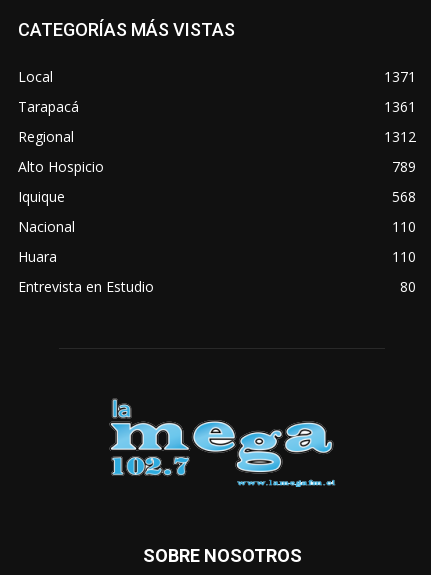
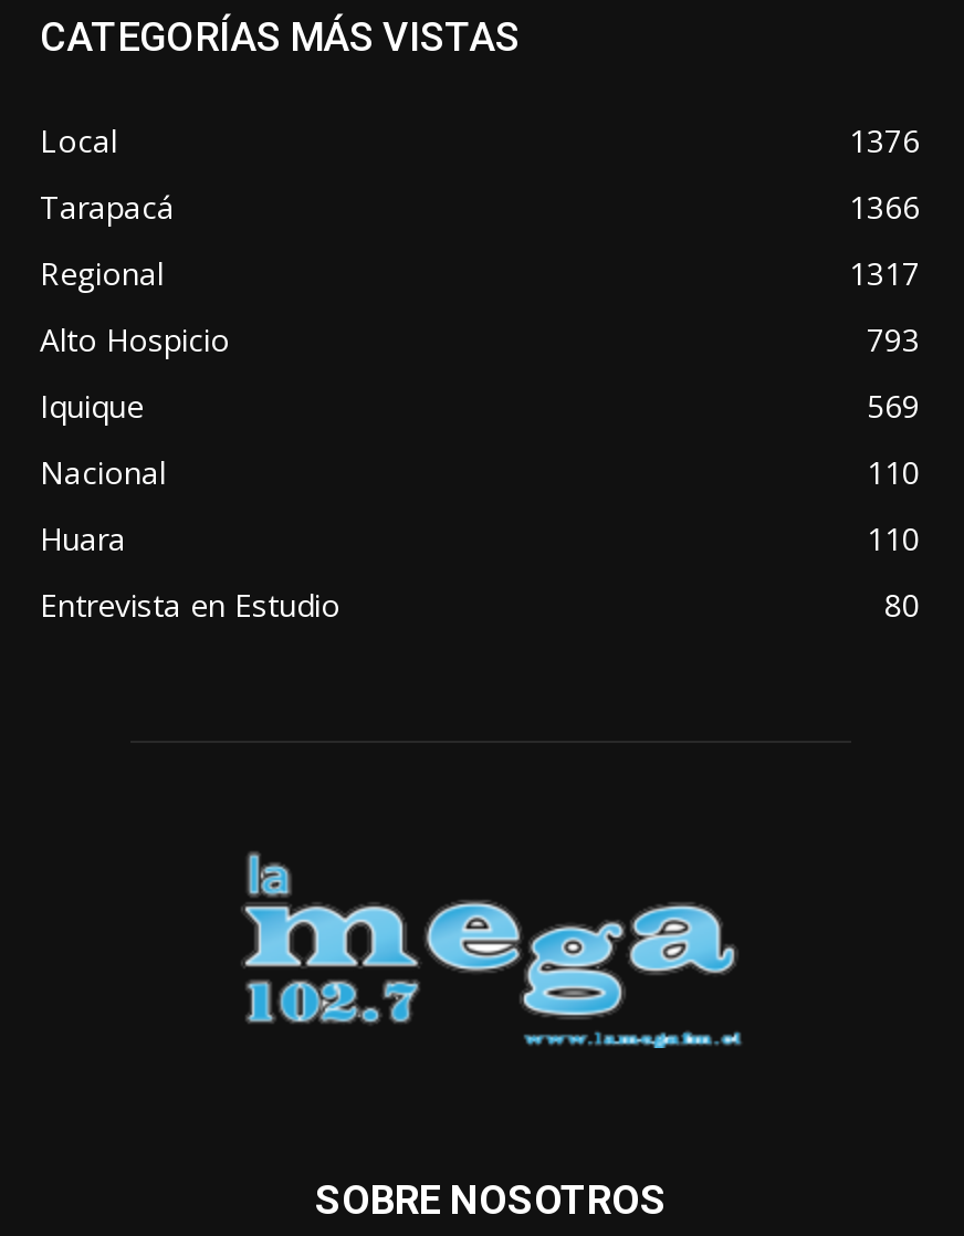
[384,67,416,86] 1371 -> [849,119,920,161] 1376
[384,97,416,116] 1361 -> [849,185,920,227] 1366
[384,127,416,146] 1312 -> [849,252,920,294] 1317
[392,157,416,176] 789 -> [867,318,920,360] 793
[392,187,416,206] 568 -> [867,384,920,426] 569

